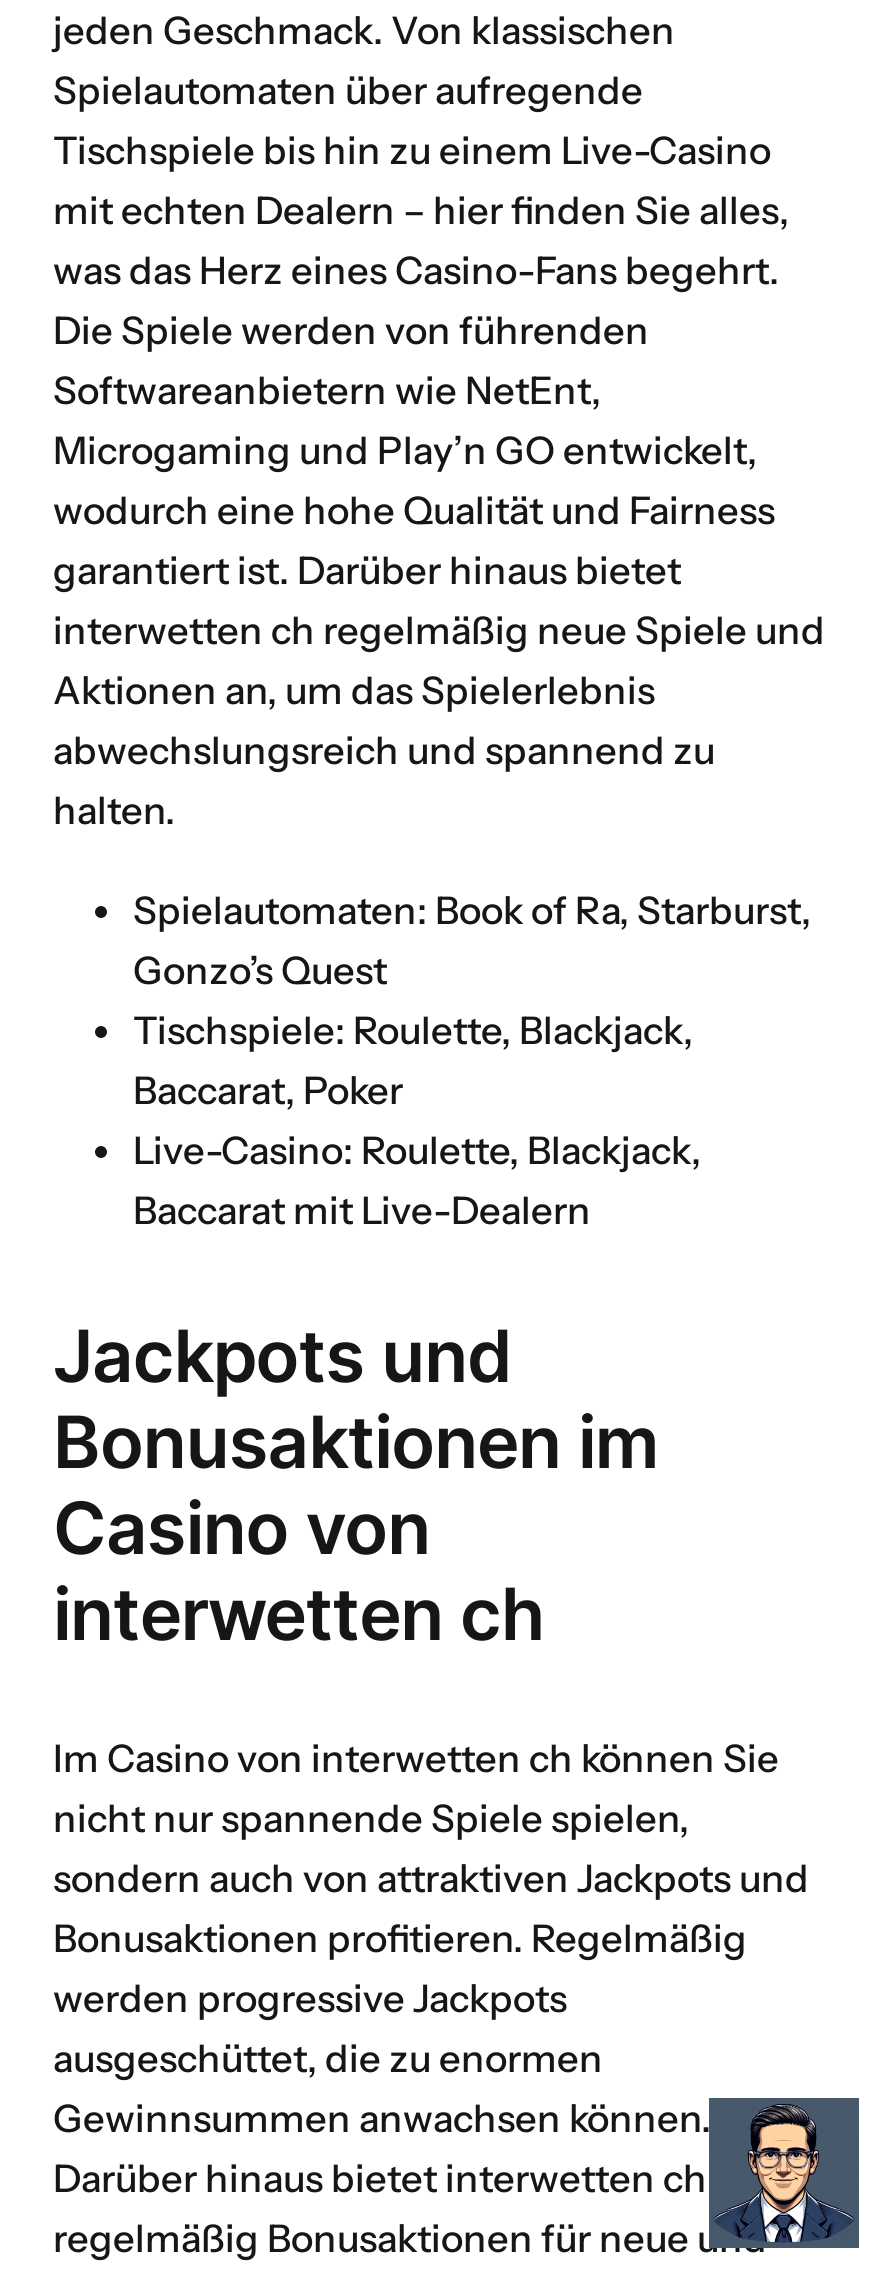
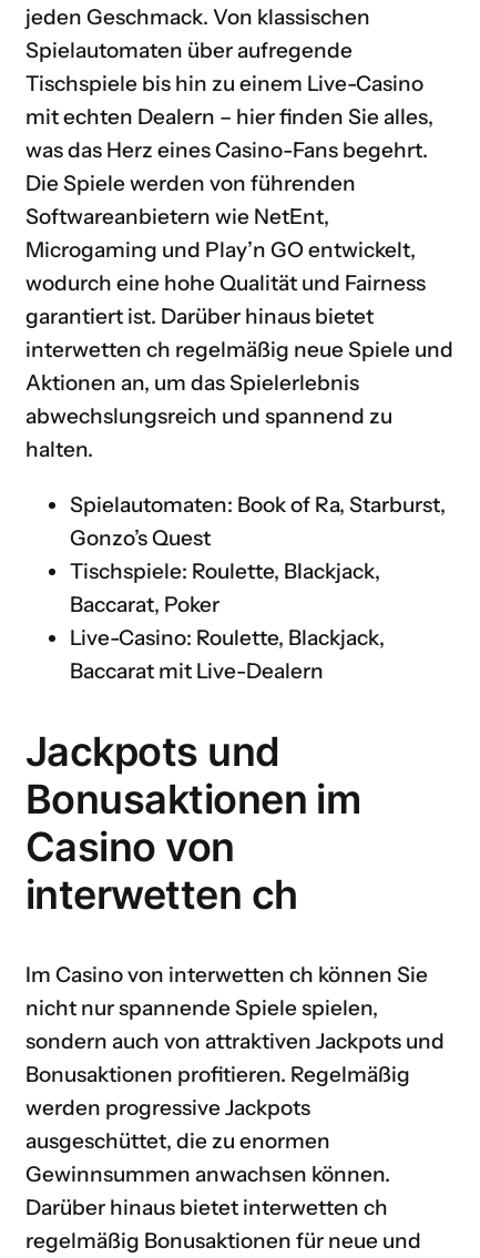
[707,2096,861,2250] [image] -> none

